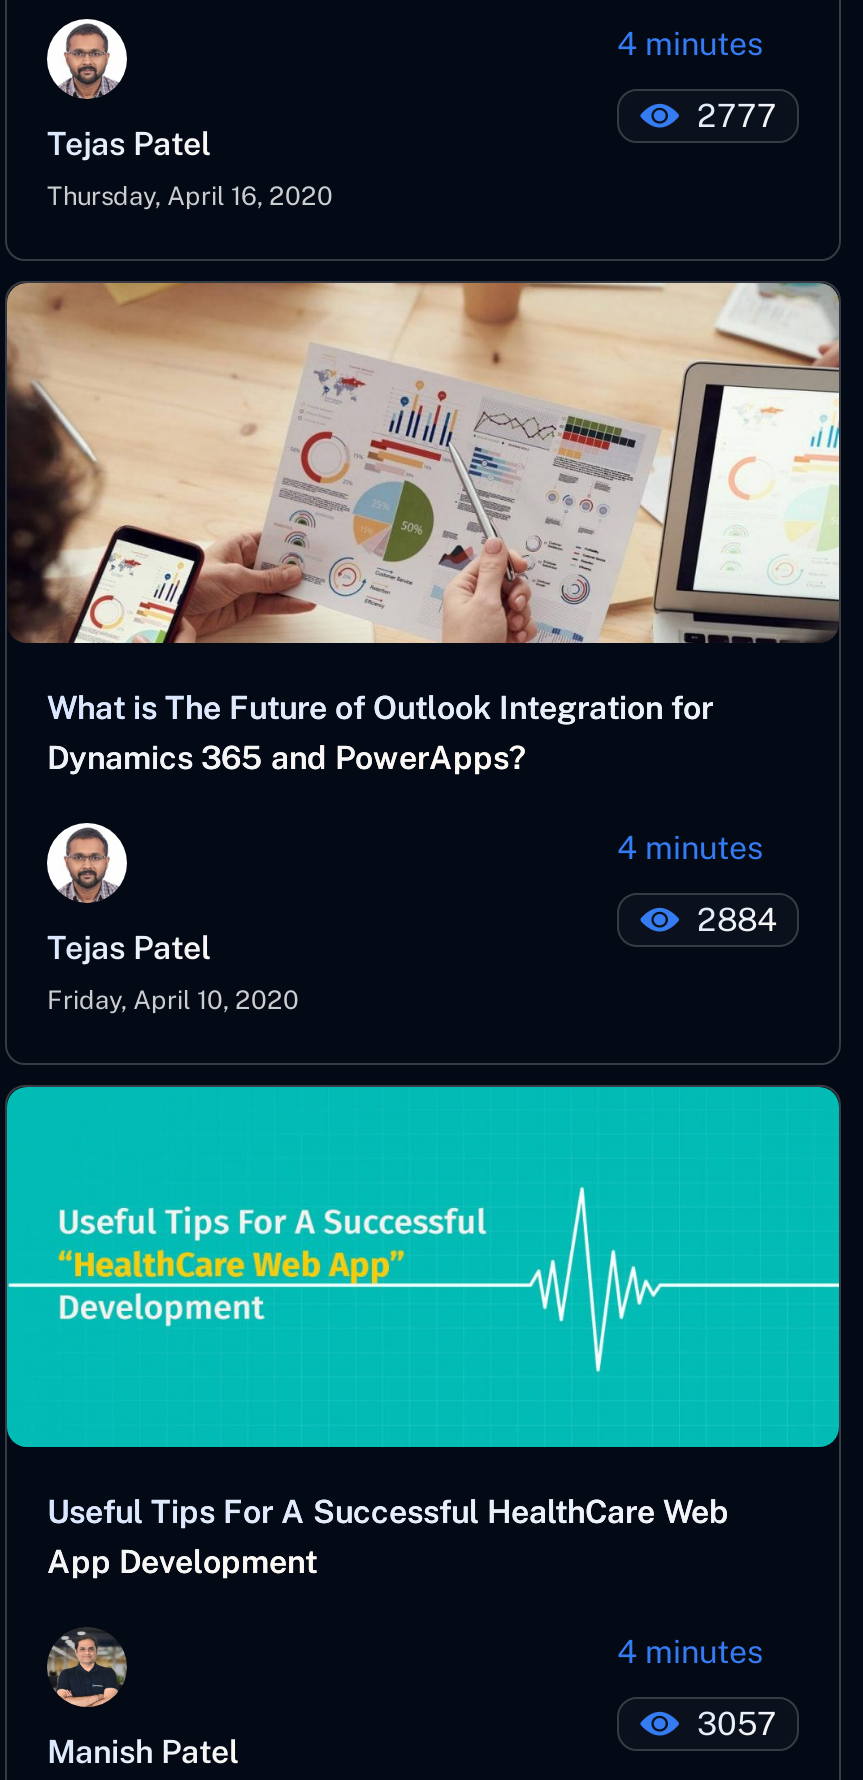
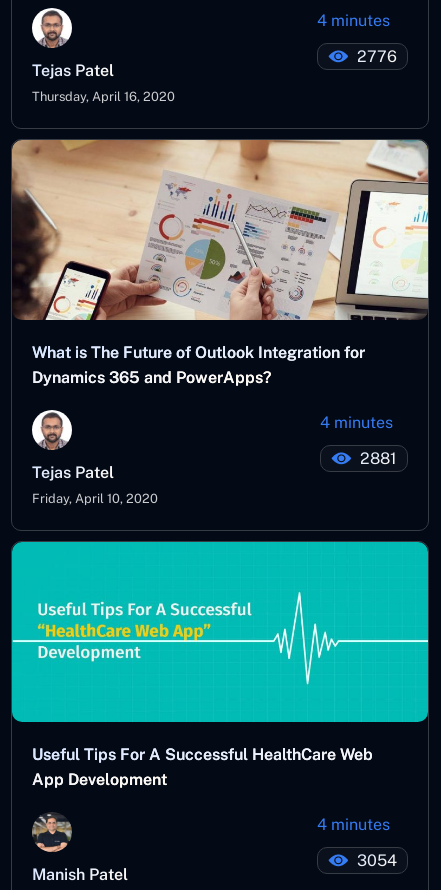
[689,97,777,135] 2777 -> [353,47,397,66] 2776
[689,901,777,939] 2884 -> [356,449,397,468] 2881
[689,1705,777,1743] 3057 -> [353,851,397,870] 3054

